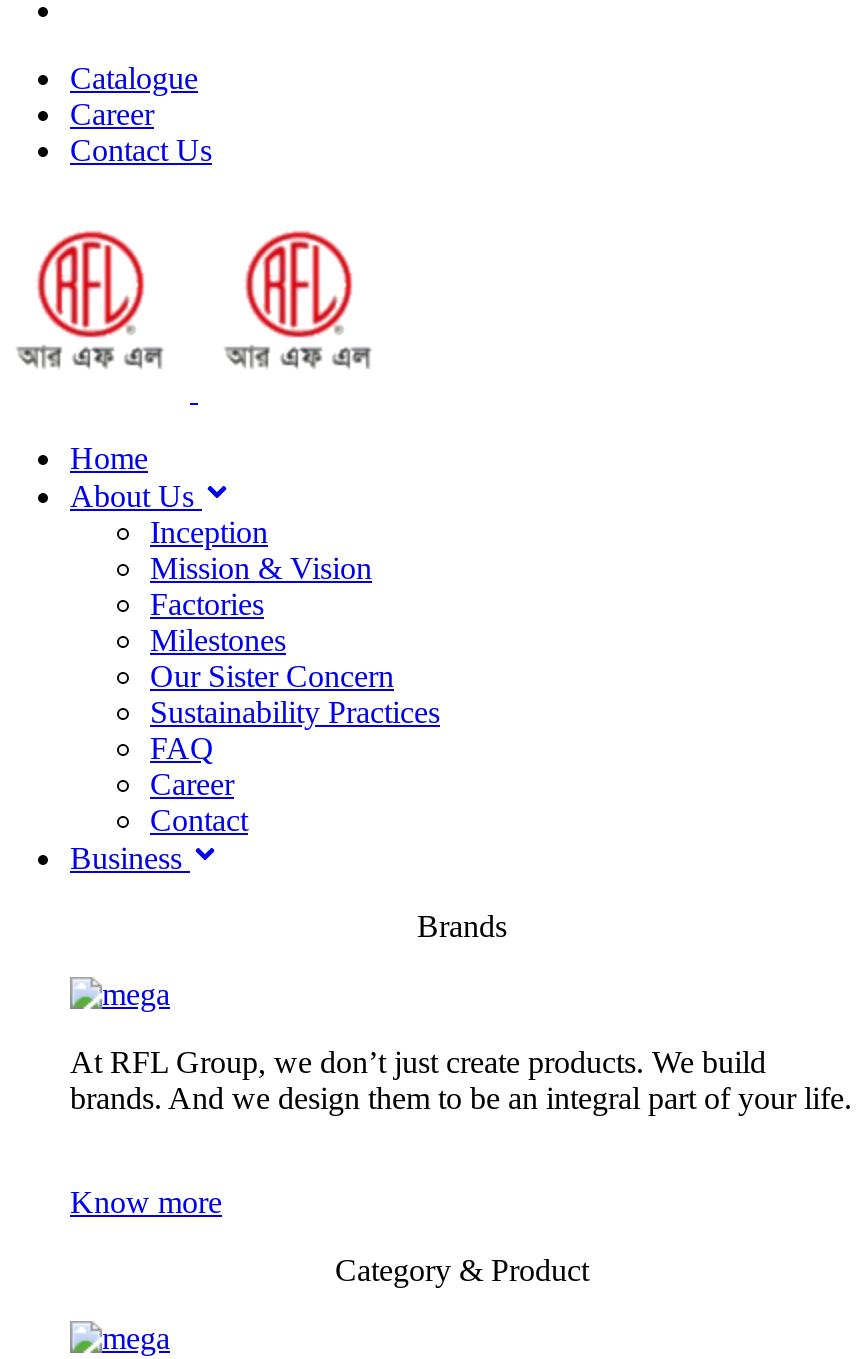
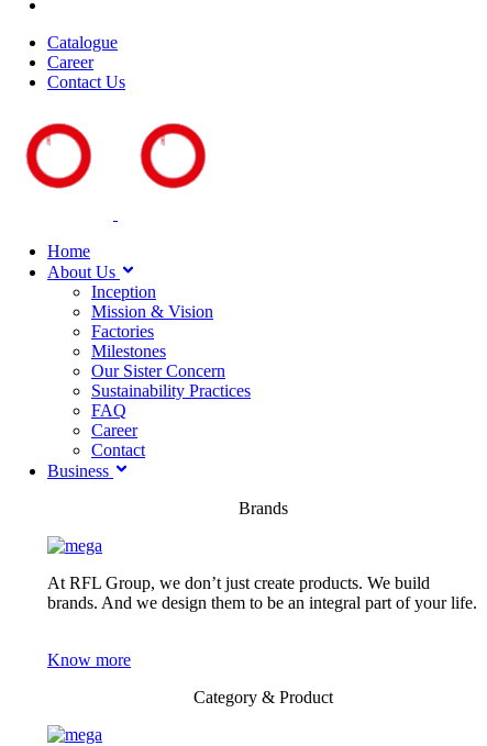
[16,225,164,369] [image] -> [19,122,98,201] [image]
[224,225,372,369] [image] -> [133,122,212,201] [image]

